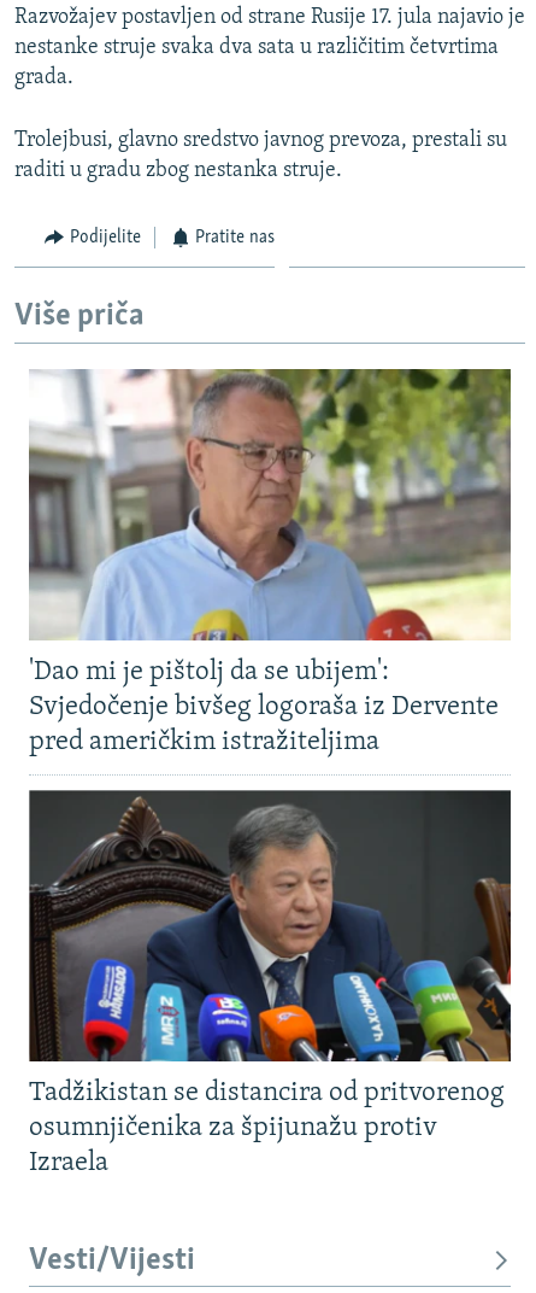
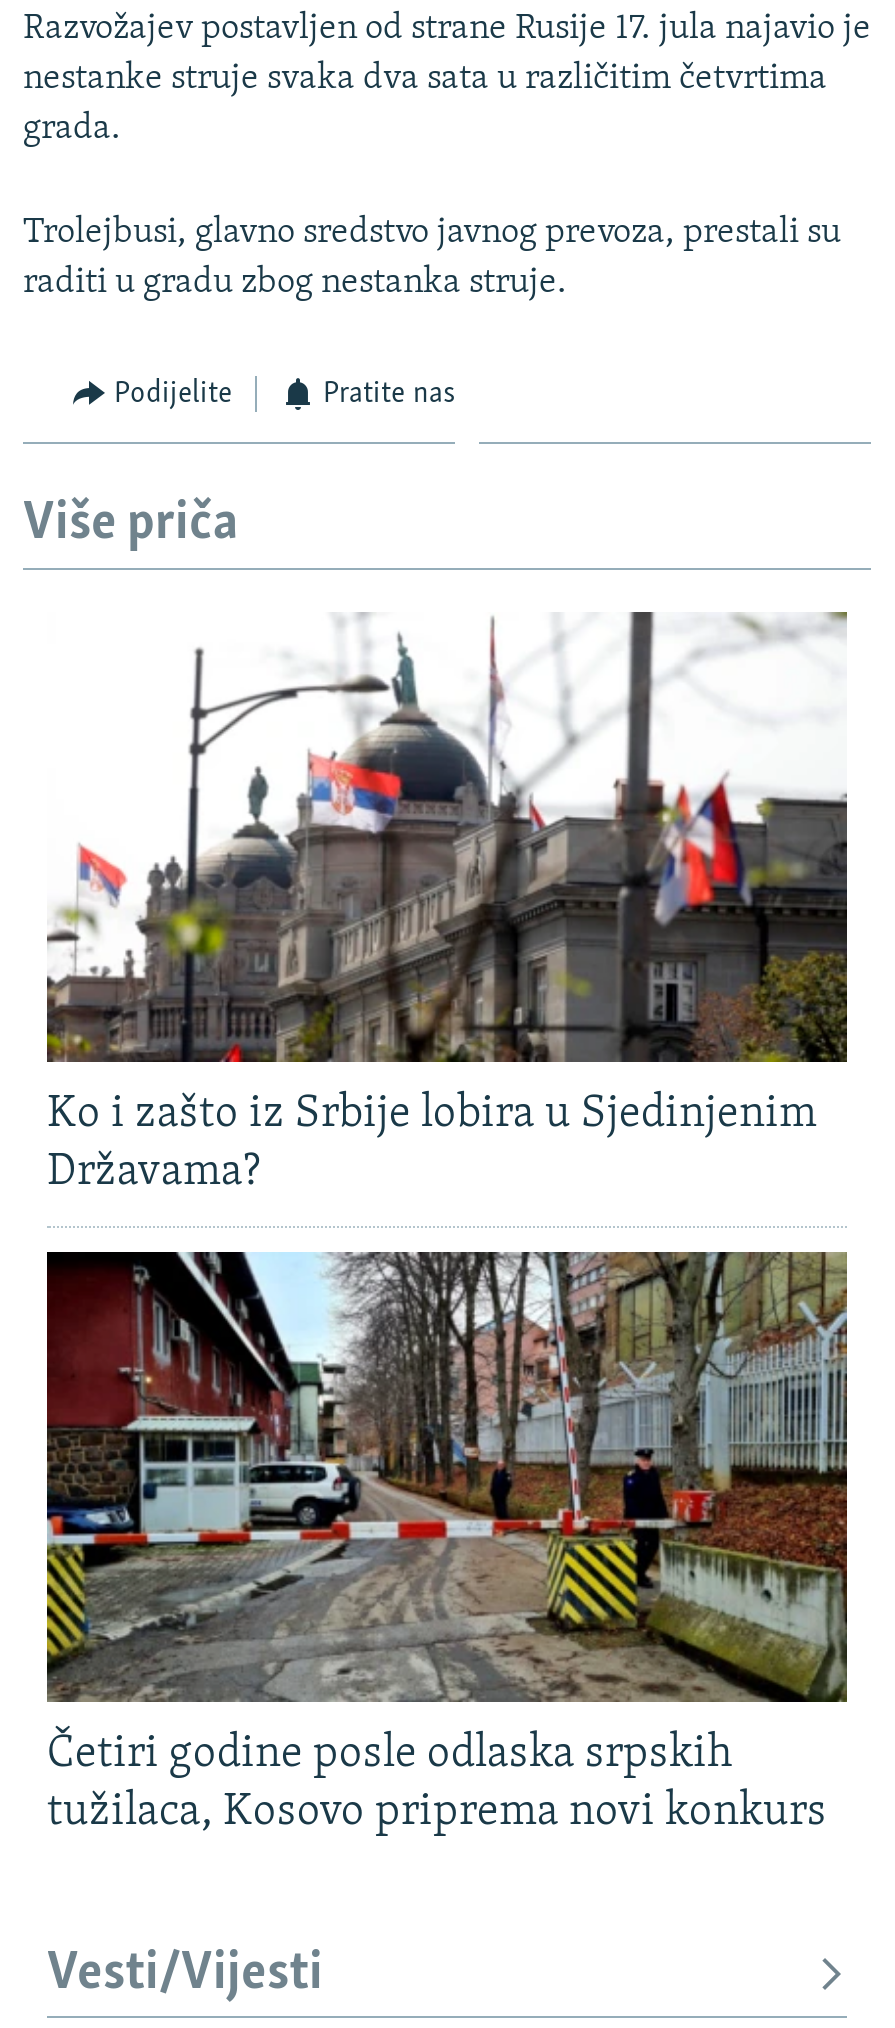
[28,368,512,756] [image] | 'Dao mi je pištolj da se ubijem': | Svjedočenje bivšeg logoraša iz Dervente | pred američkim istražiteljima -> [47,612,849,1195] [image] | Ko i zašto iz Srbije lobira u Sjedinjenim | Državama?
[28,789,511,1177] [image] | Tadžikistan se distancira od pritvorenog | osumnjičenika za špijunažu protiv | Izraela -> [45,1250,849,1835] [image] | Četiri godine posle odlaska srpskih | tužilaca, Kosovo priprema novi konkurs

